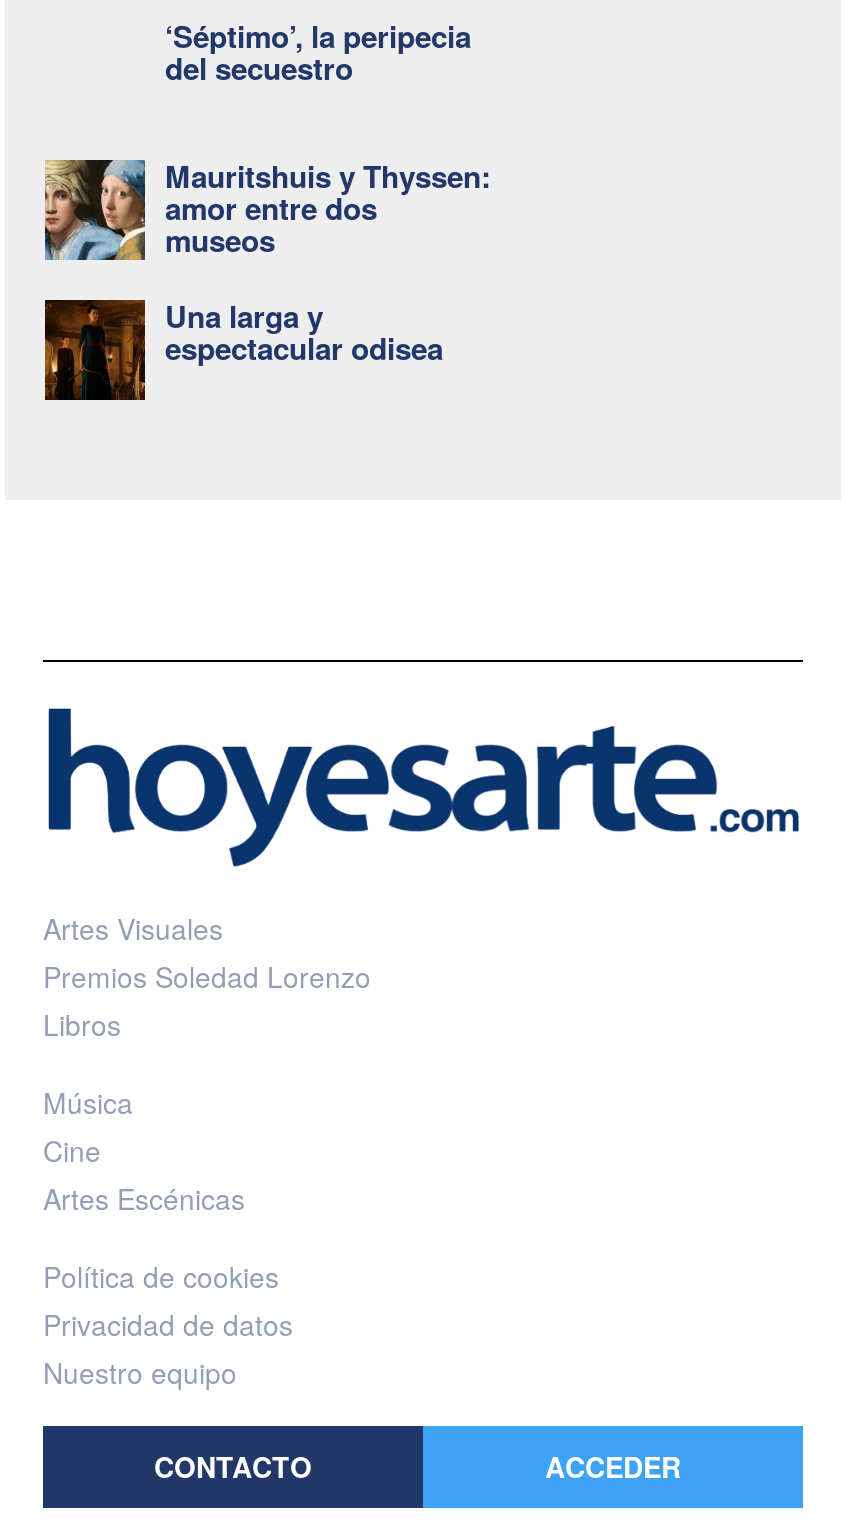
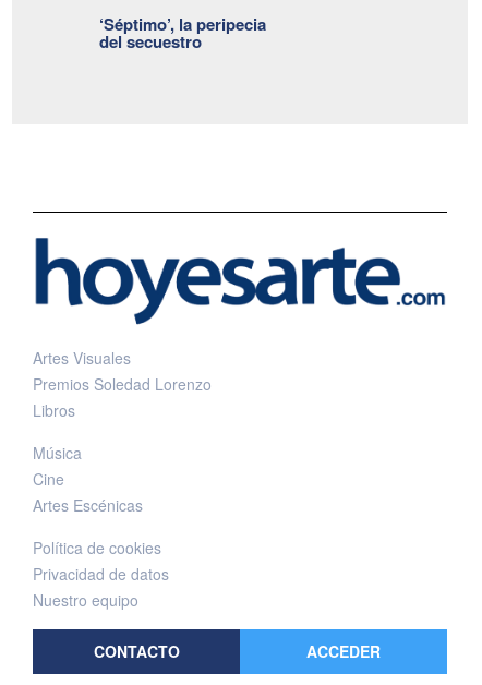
[43,153,491,369] [image] | Mauritshuis y Thyssen: | amor entre dos | museos | Una larga y | espectacular odisea -> none
[43,298,147,402] [image] -> none

